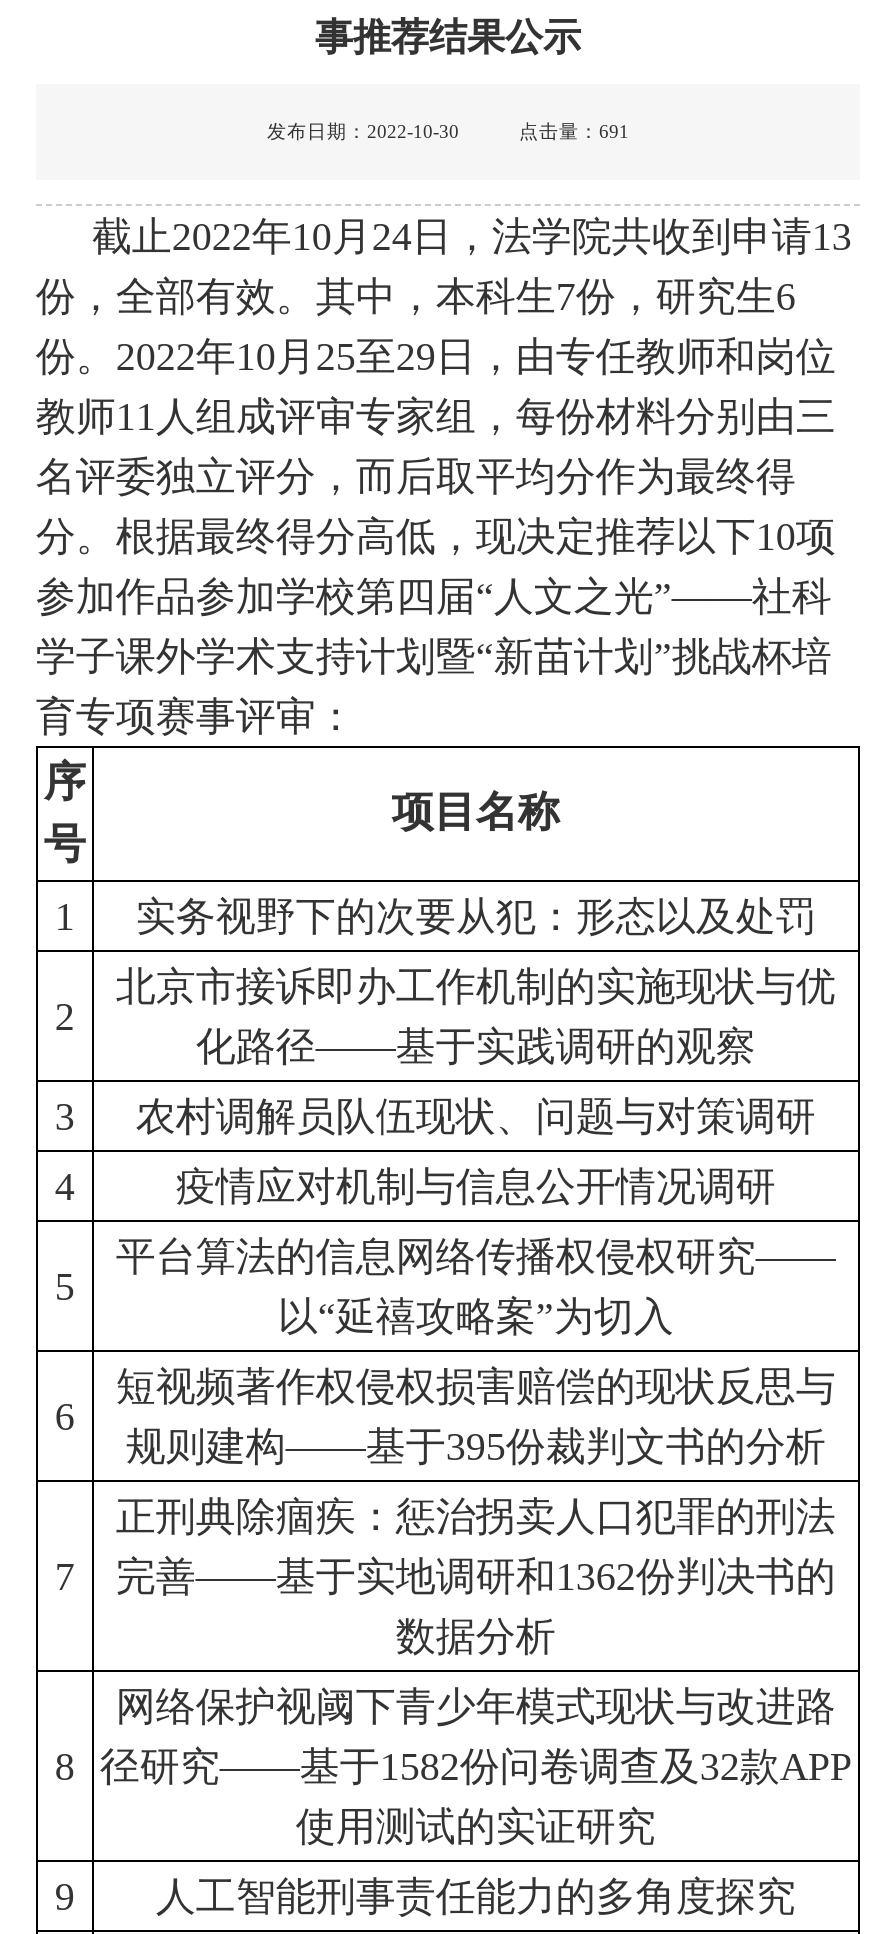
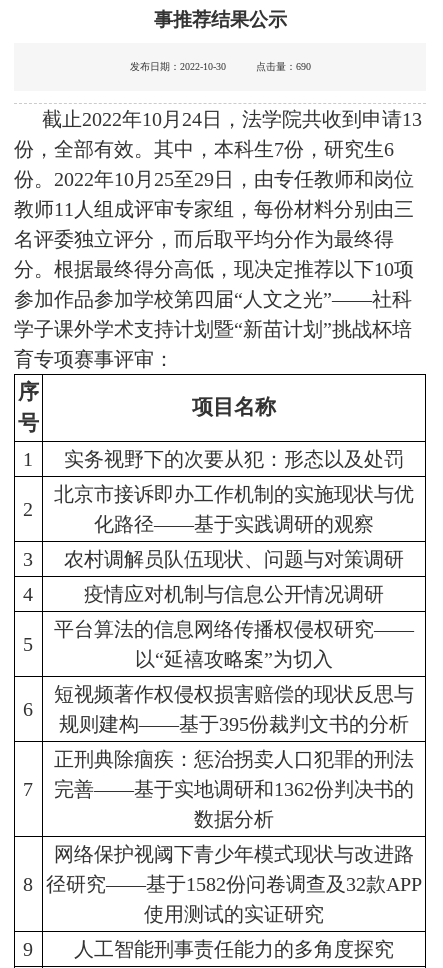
[267,120,629,142] 发布日期：2022-10-30 点击量：691 -> [129,61,310,72] 发布日期：2022-10-30 点击量：690

